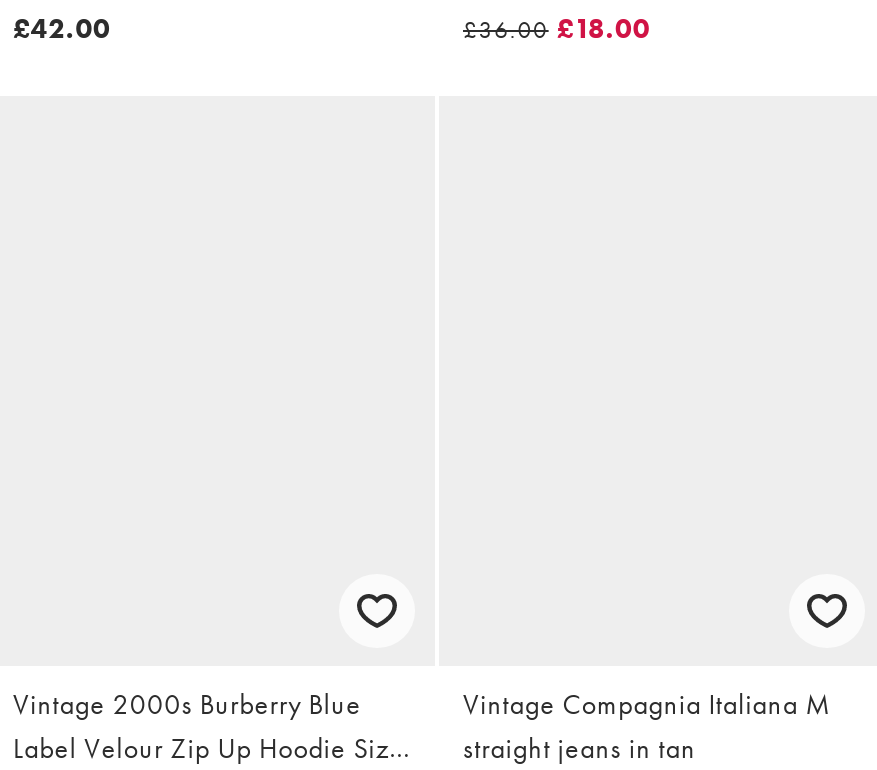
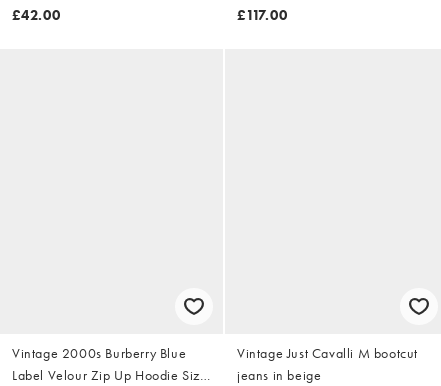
[463,10,650,46] £36.00 £18.00 -> [237,6,288,24] £117.00
[463,685,831,765] Vintage Compagnia Italiana M | straight jeans in tan -> [237,343,418,383] Vintage Just Cavalli M bootcut | jeans in beige

